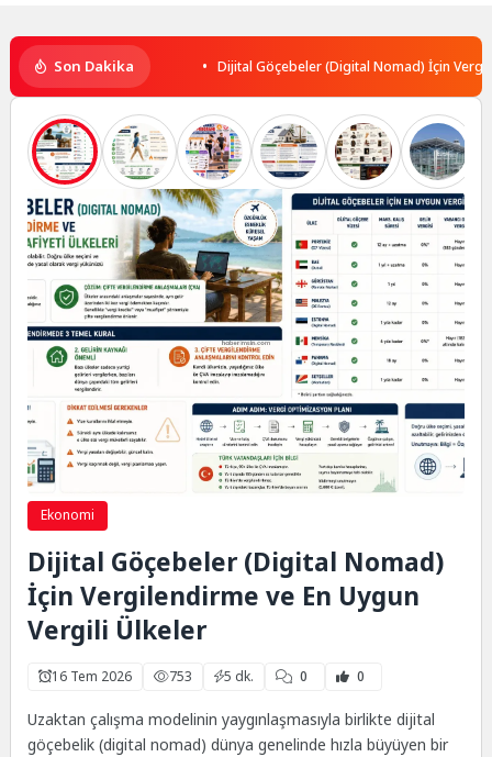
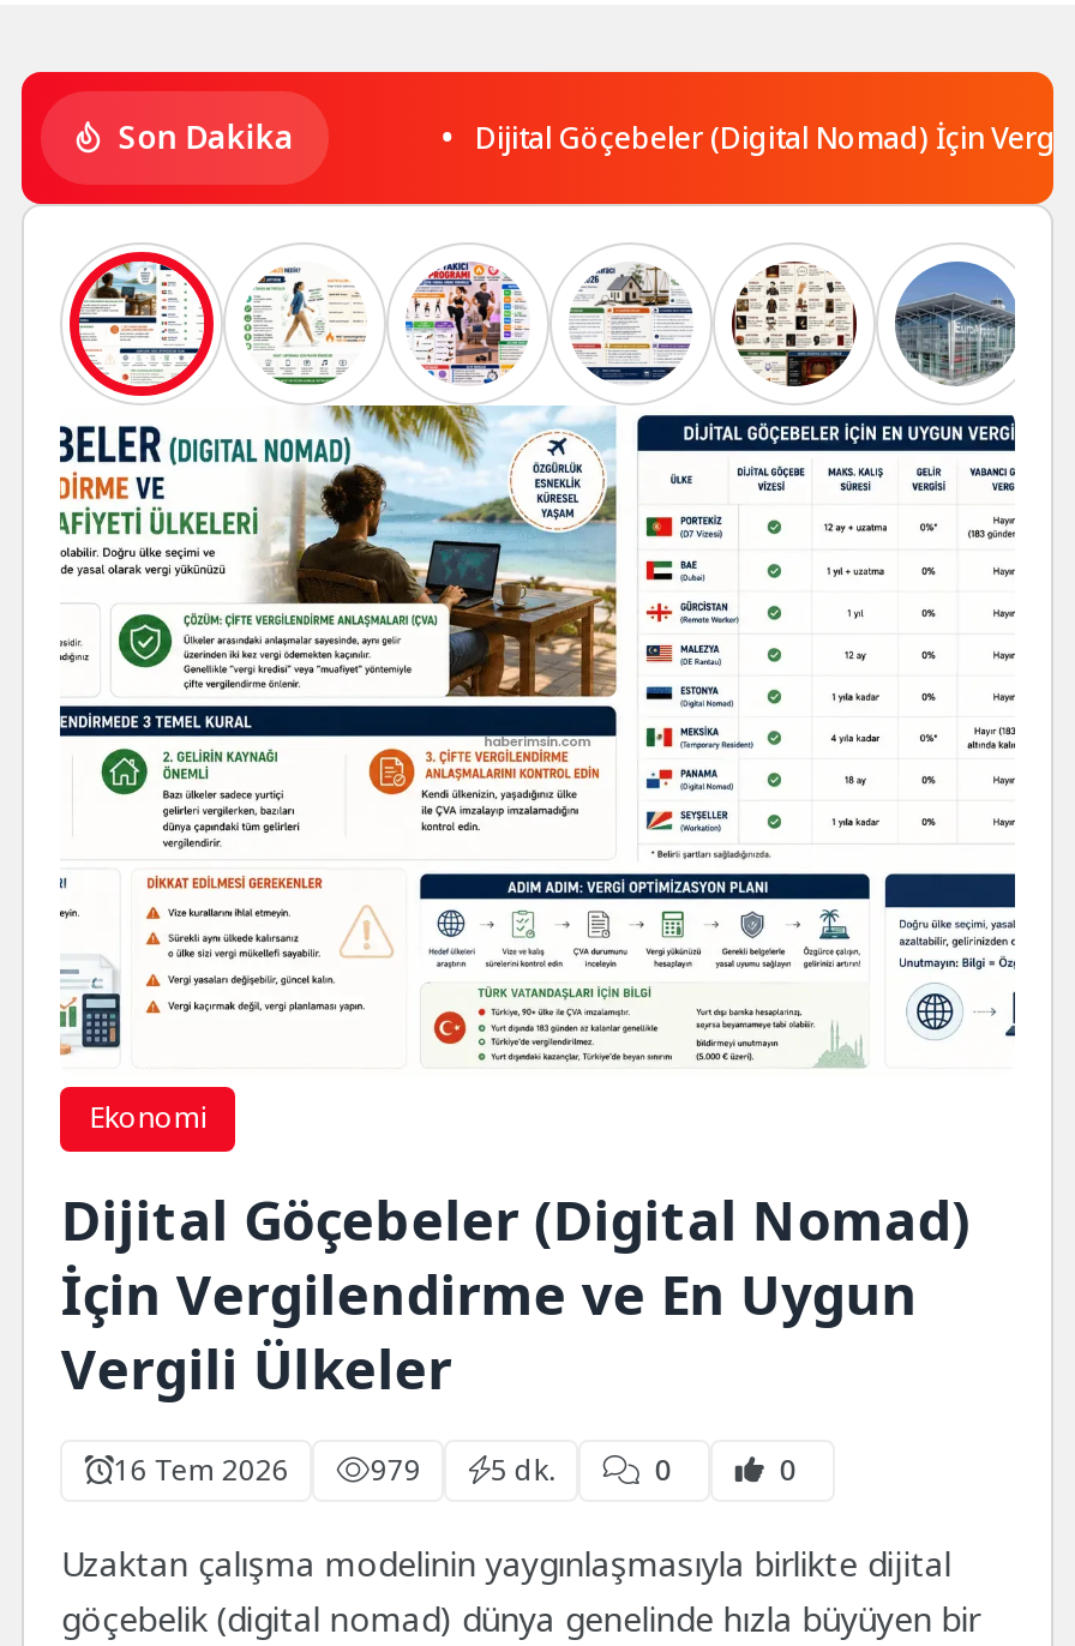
[52,667,254,685] 16 Tem 2026 753 5 dk. -> [114,1449,555,1490] 16 Tem 2026 979 5 dk.

